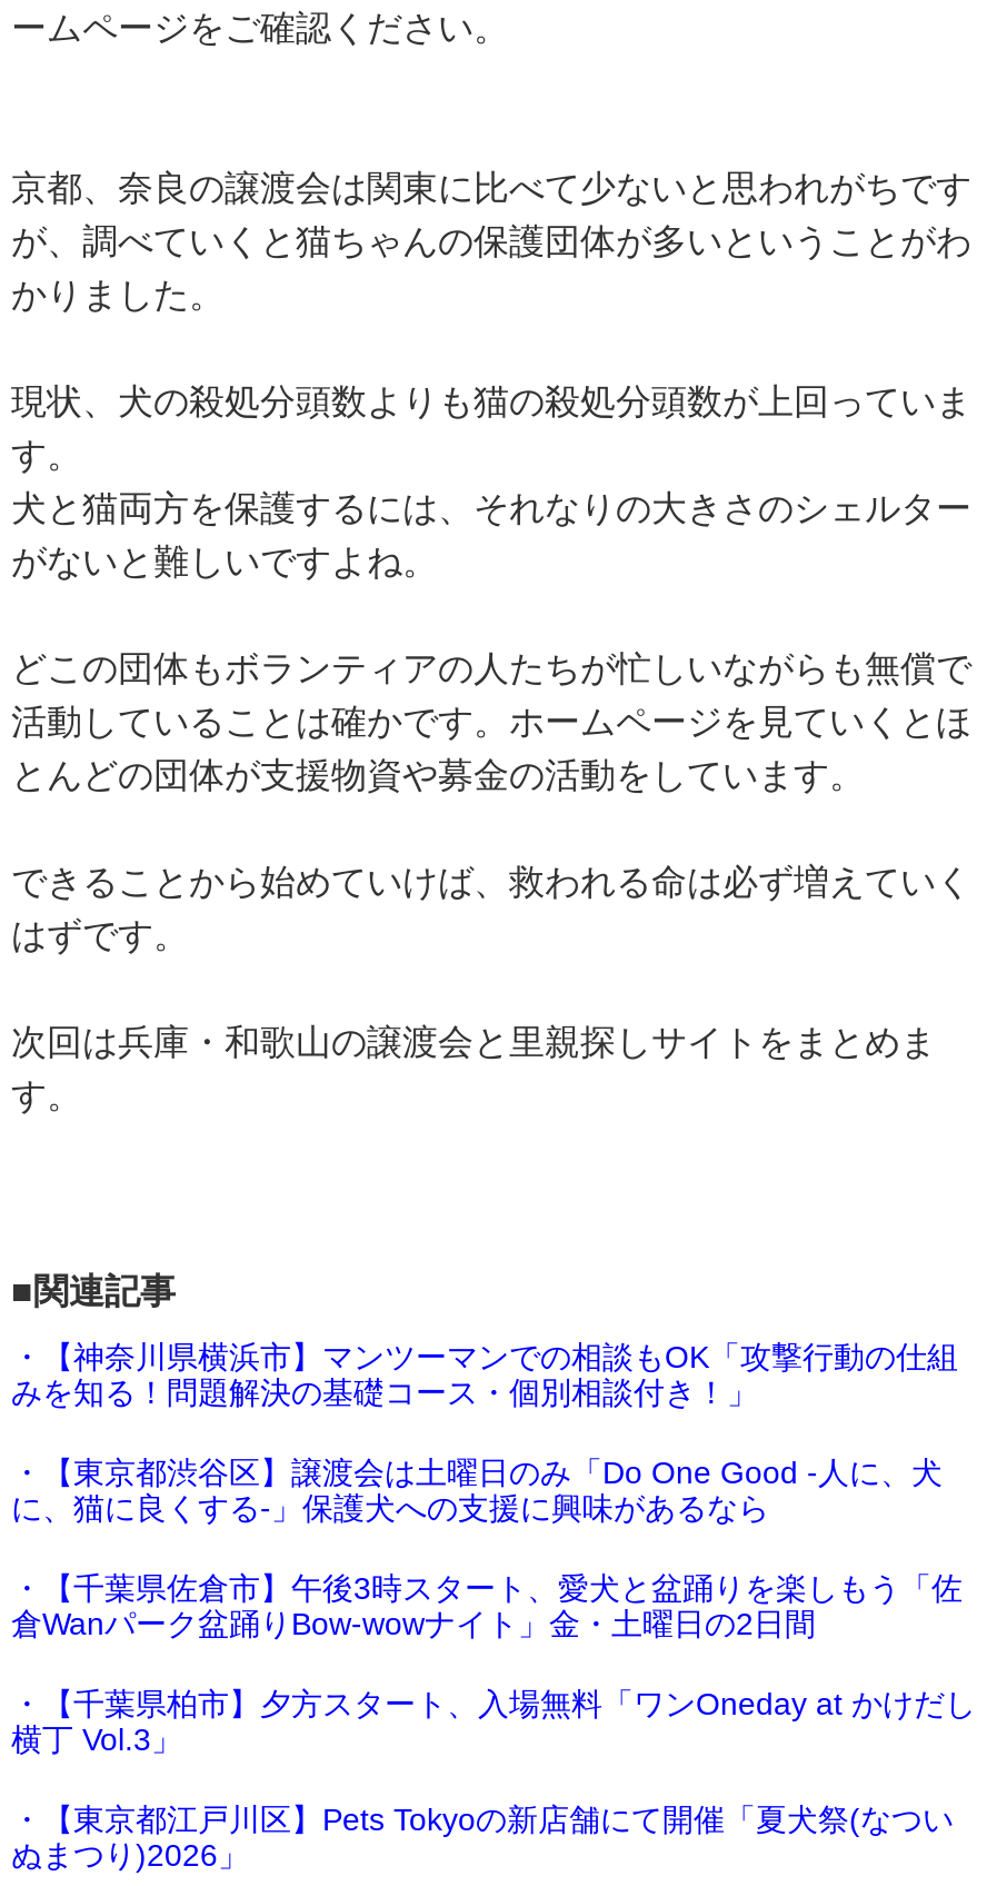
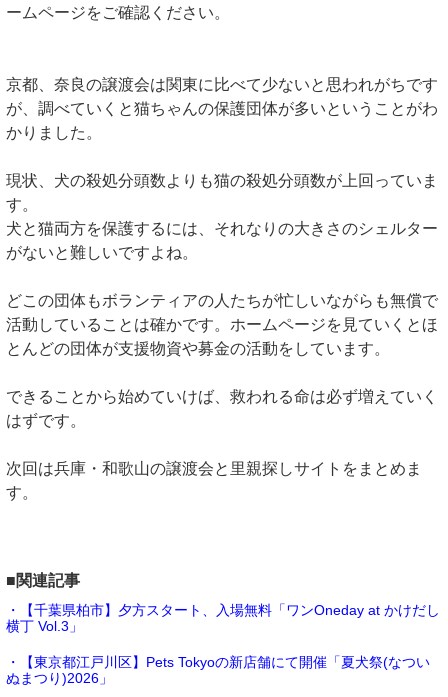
[11,1339,963,1642] ・【神奈川県横浜市】マンツーマンでの相談もOK「攻撃行動の仕組 | みを知る！問題解決の基礎コース・個別相談付き！」 | ・【東京都渋谷区】譲渡会は土曜日のみ「Do One Good -人に、犬 | に、猫に良くする-」保護犬への支援に興味があるなら | ・【千葉県佐倉市】午後3時スタート、愛犬と盆踊りを楽しもう「佐 | 倉Wanパーク盆踊りBow-wowナイト」金・土曜日の2日間 -> none

